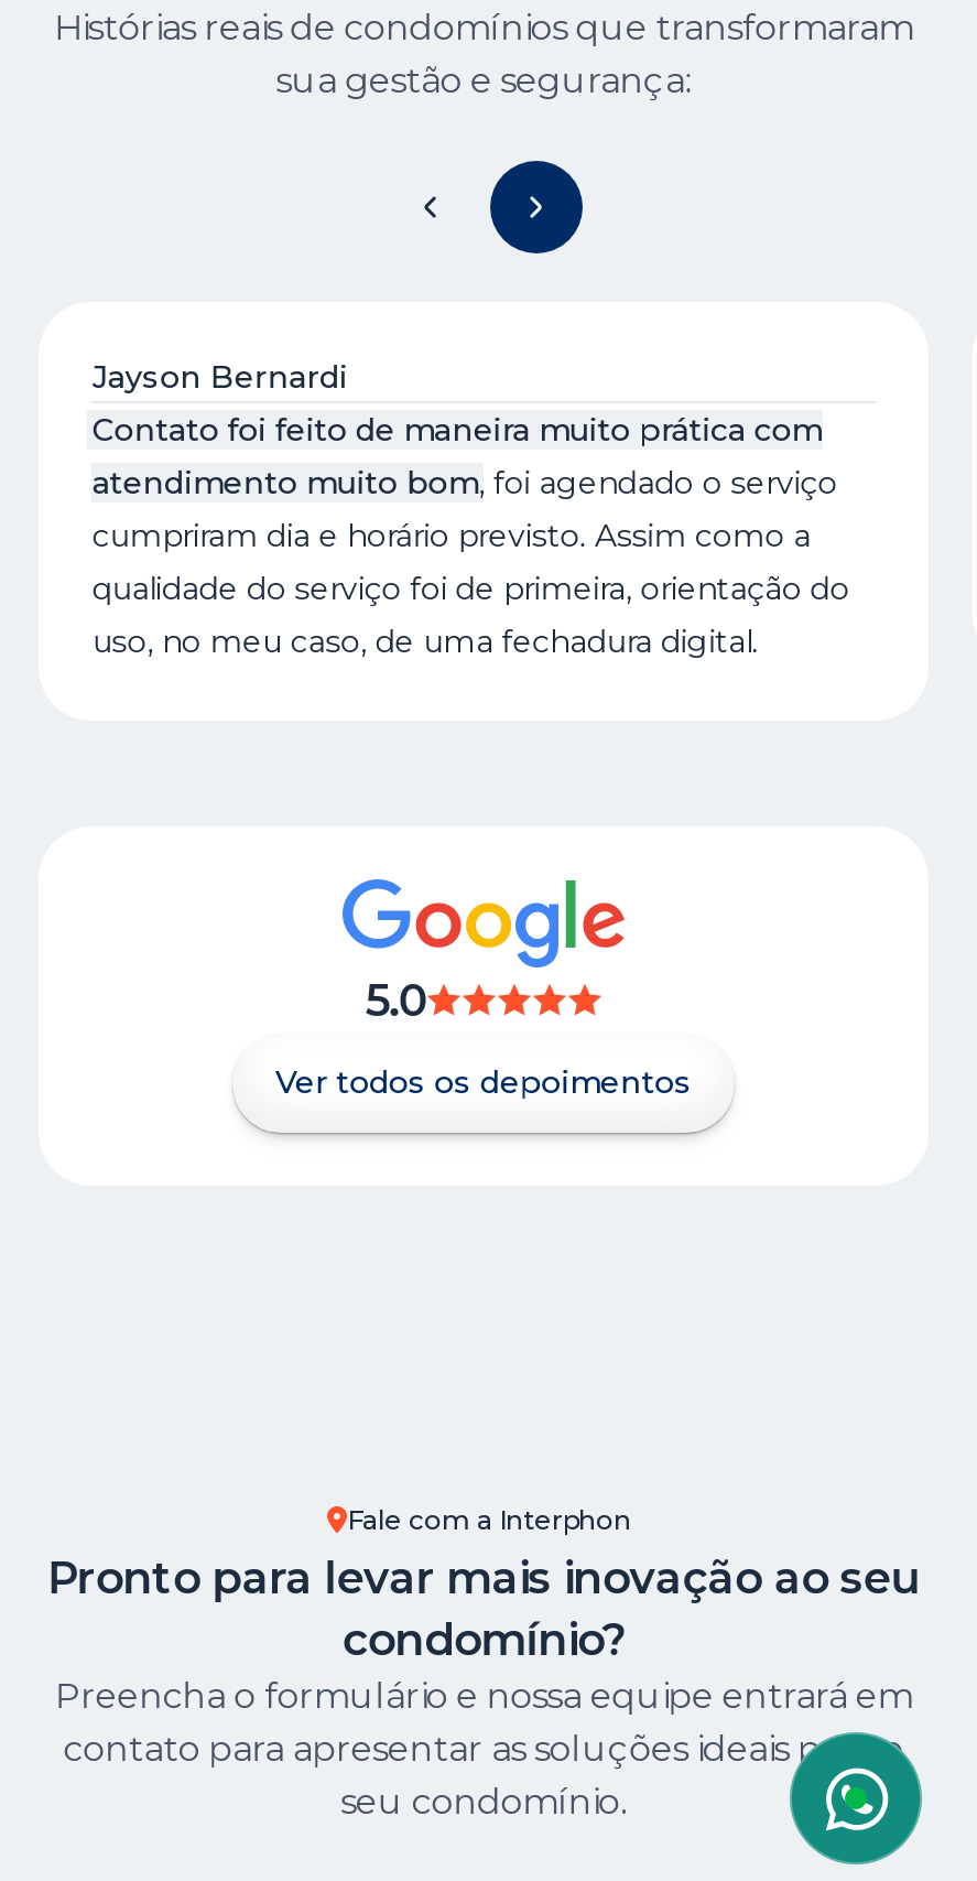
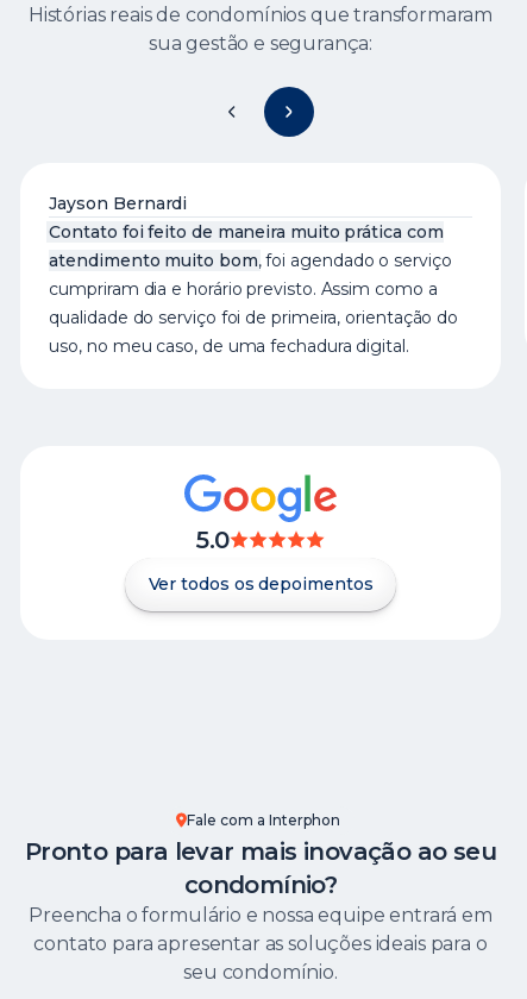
[788,1759,924,1867] [image] -> none

